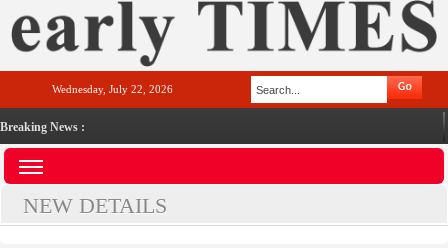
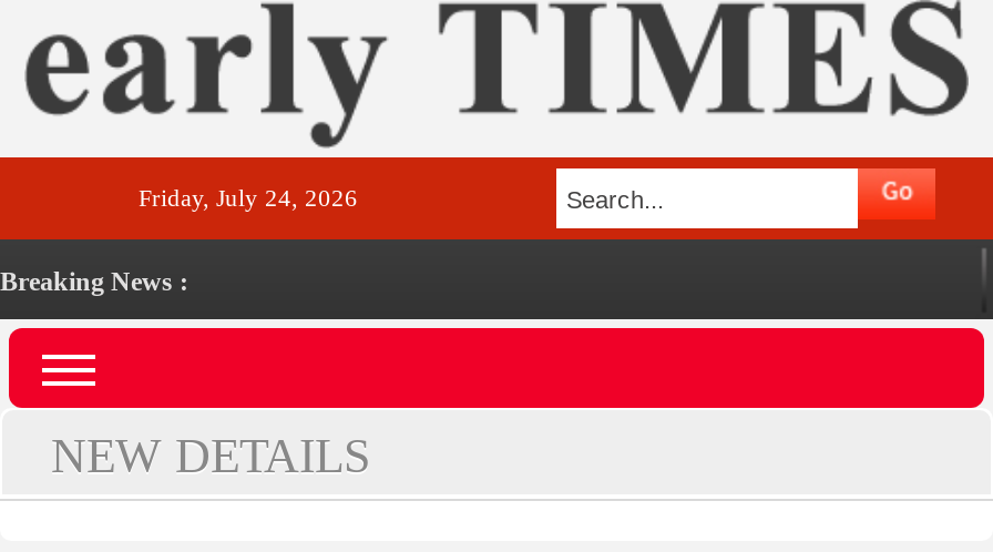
[51,83,172,95] Wednesday, July 22, 2026 -> [139,184,358,211] Friday, July 24, 2026

